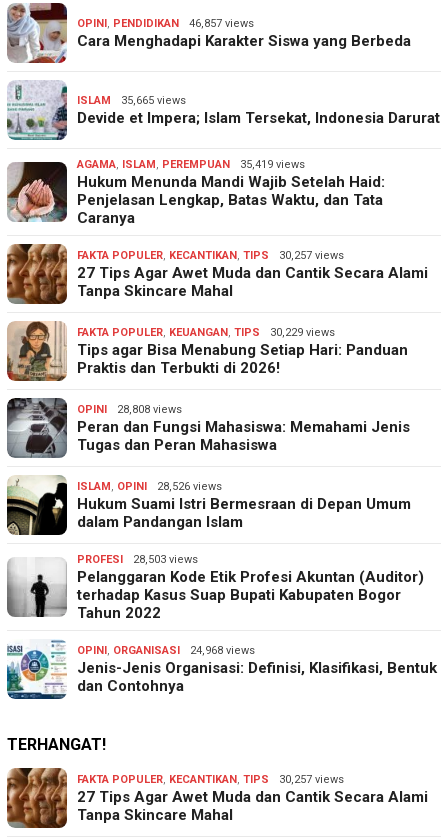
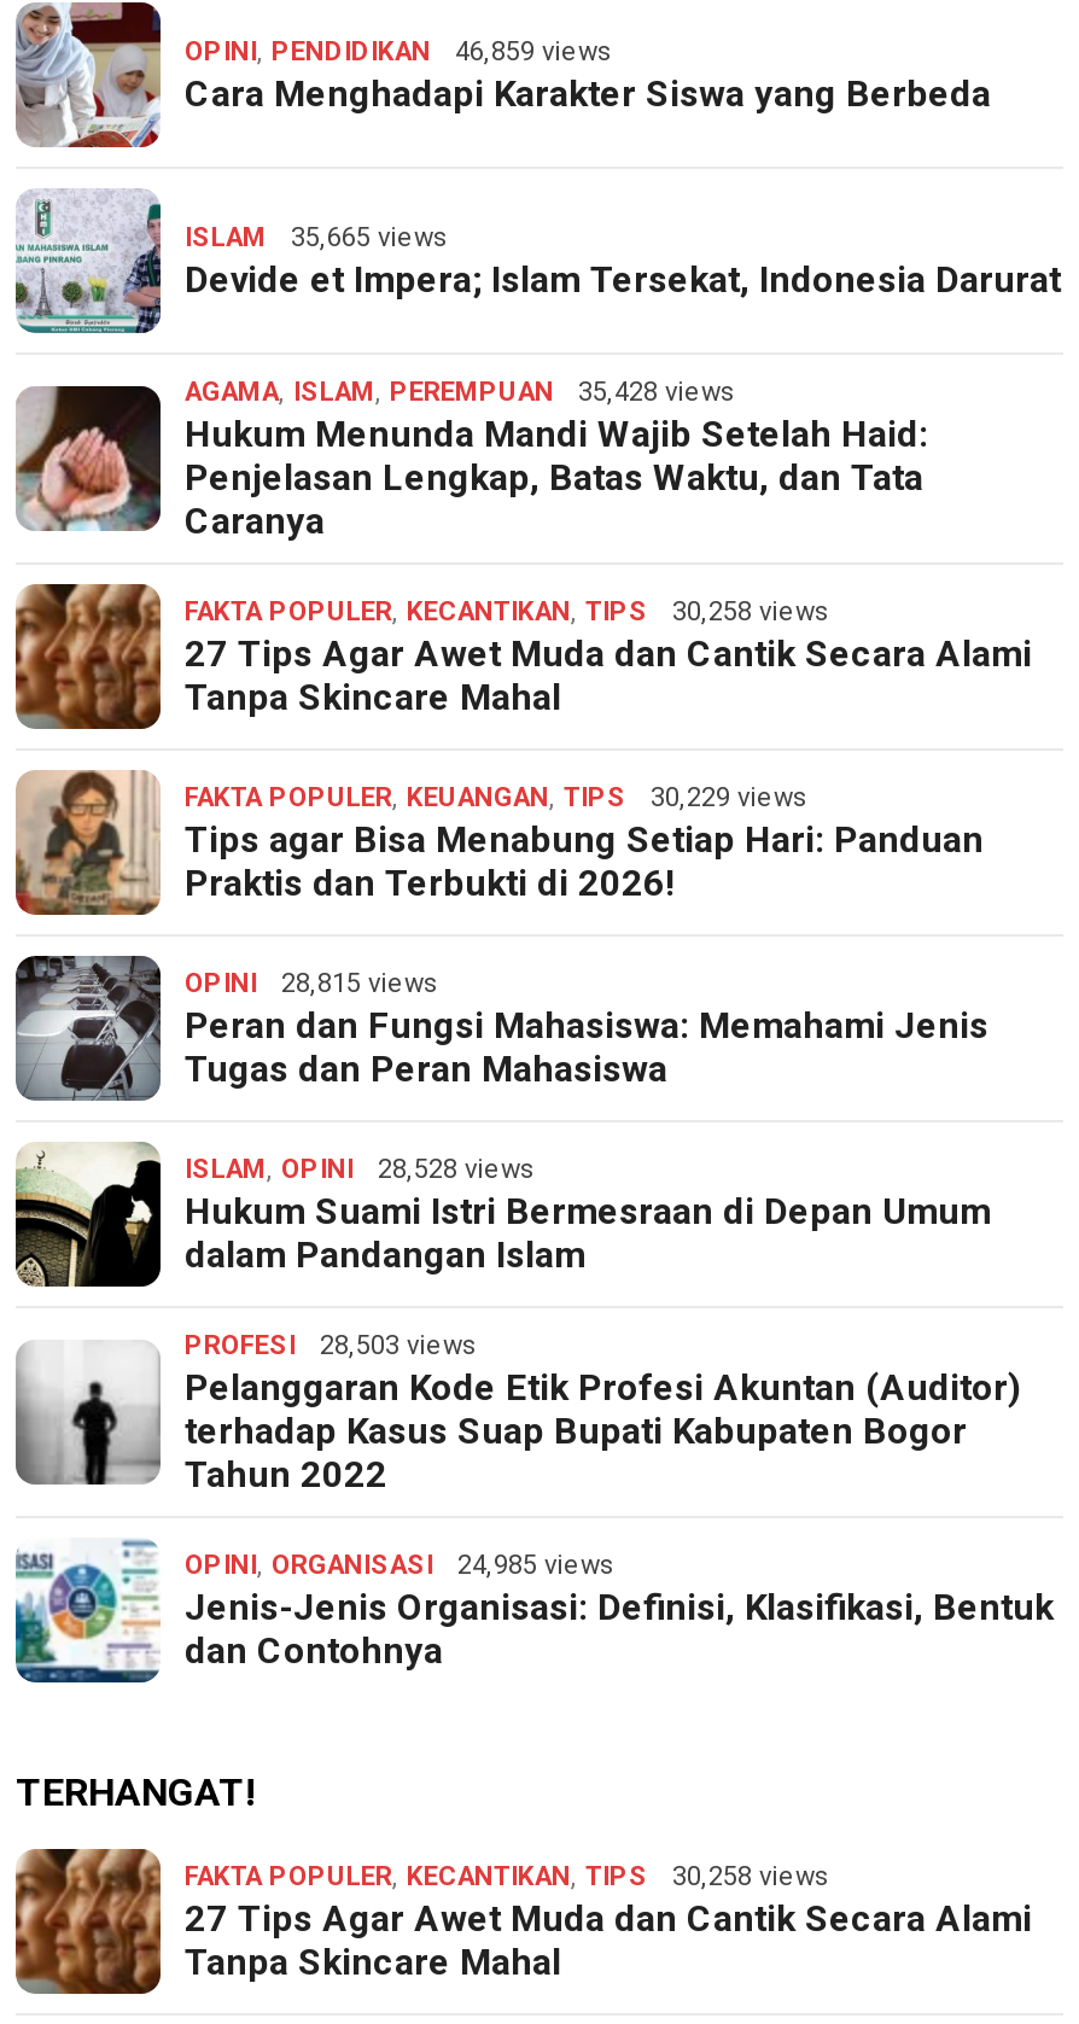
[77,17,254,30] OPINI, PENDIDIKAN 46,857 views -> [185,37,612,69] OPINI, PENDIDIKAN 46,859 views
[77,158,305,171] AGAMA, ISLAM, PEREMPUAN 35,419 views -> [185,378,735,409] AGAMA, ISLAM, PEREMPUAN 35,428 views
[77,249,344,262] FAKTA POPULER, KECANTIKAN, TIPS 30,257 views -> [185,597,829,629] FAKTA POPULER, KECANTIKAN, TIPS 30,258 views
[77,403,182,416] OPINI 28,808 views -> [185,969,438,1001] OPINI 28,815 views
[77,480,222,493] ISLAM, OPINI 28,526 views -> [185,1155,535,1186] ISLAM, OPINI 28,528 views
[77,644,255,657] OPINI, ORGANISASI 24,968 views -> [185,1551,614,1582] OPINI, ORGANISASI 24,985 views
[77,773,344,786] FAKTA POPULER, KECANTIKAN, TIPS 30,257 views -> [185,1862,829,1894] FAKTA POPULER, KECANTIKAN, TIPS 30,258 views

